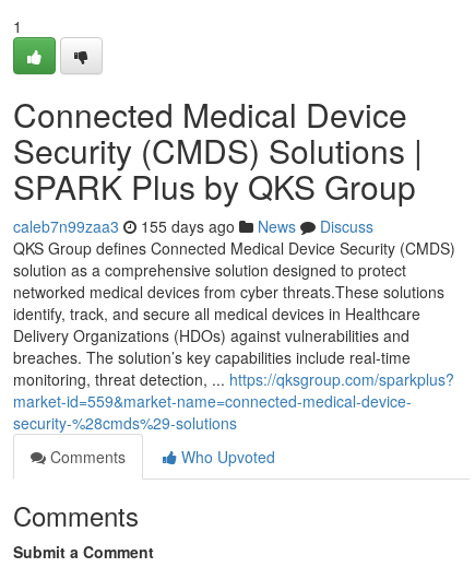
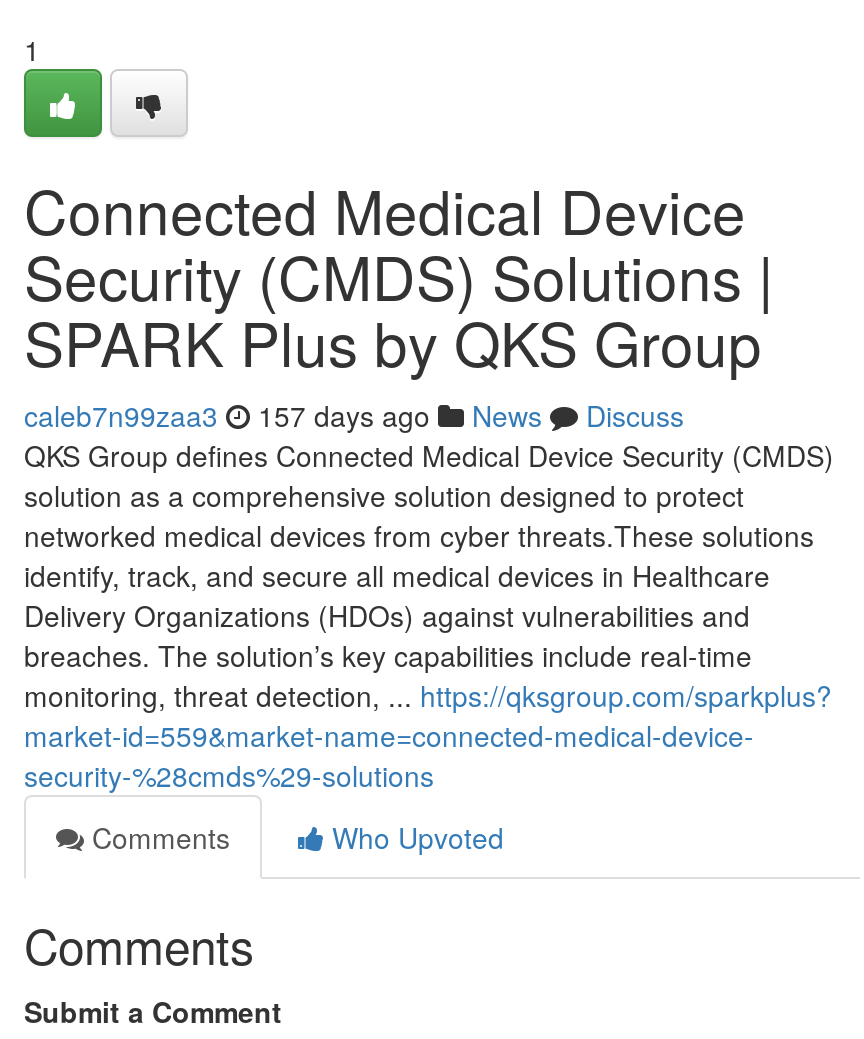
[13,215,373,237] caleb7n99zaa3 155 days ago News Discuss -> [24,395,684,435] caleb7n99zaa3 157 days ago News Discuss

